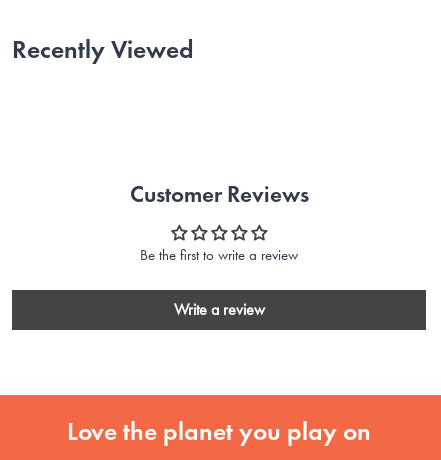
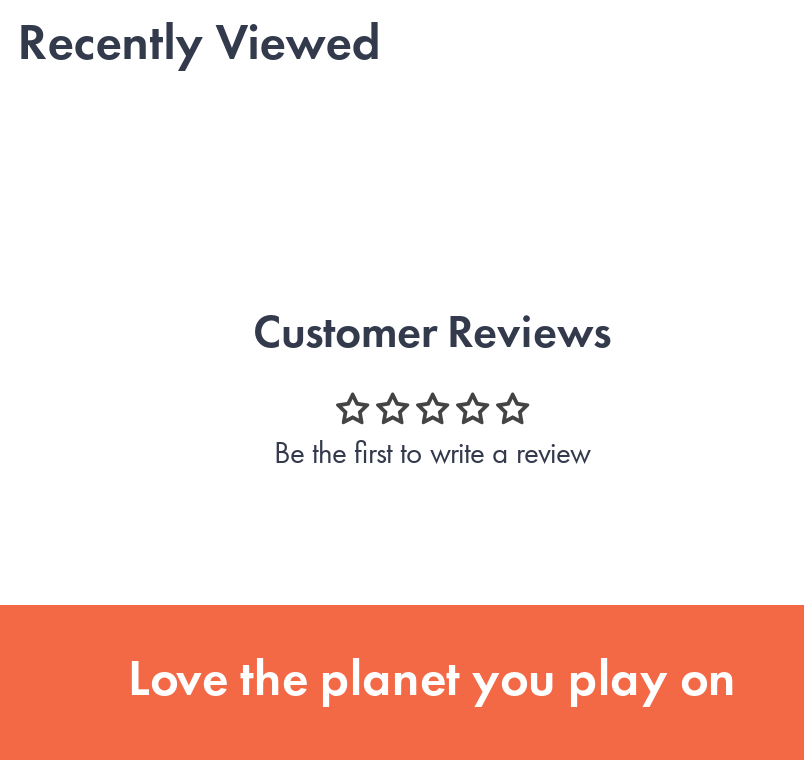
[173,300,264,319] Write a review -> none

